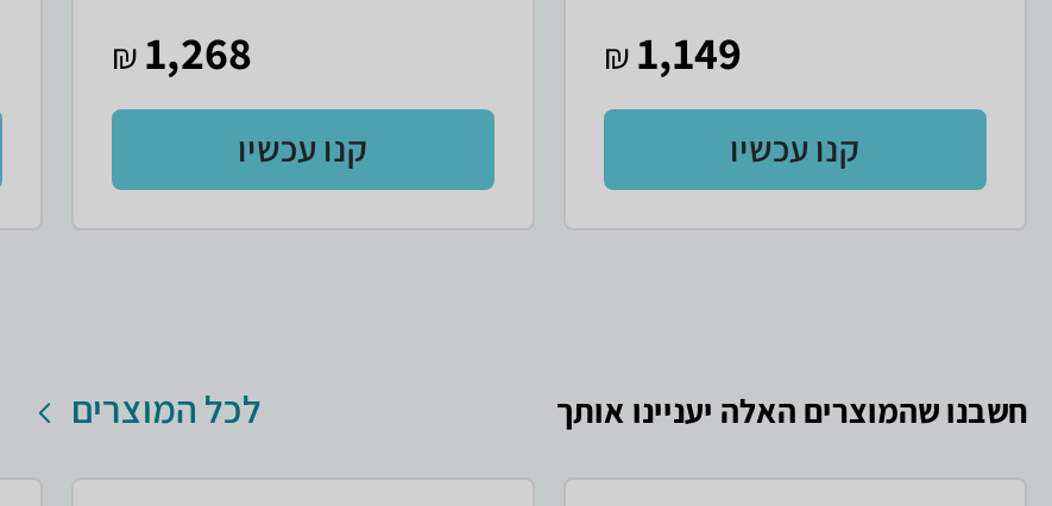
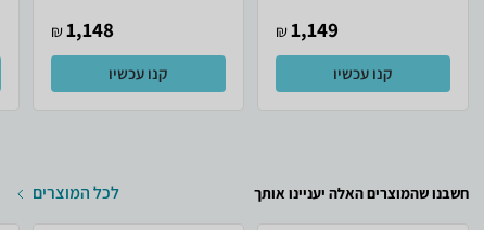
[145,24,252,81] 1,268 -> [66,16,114,42] 1,148

